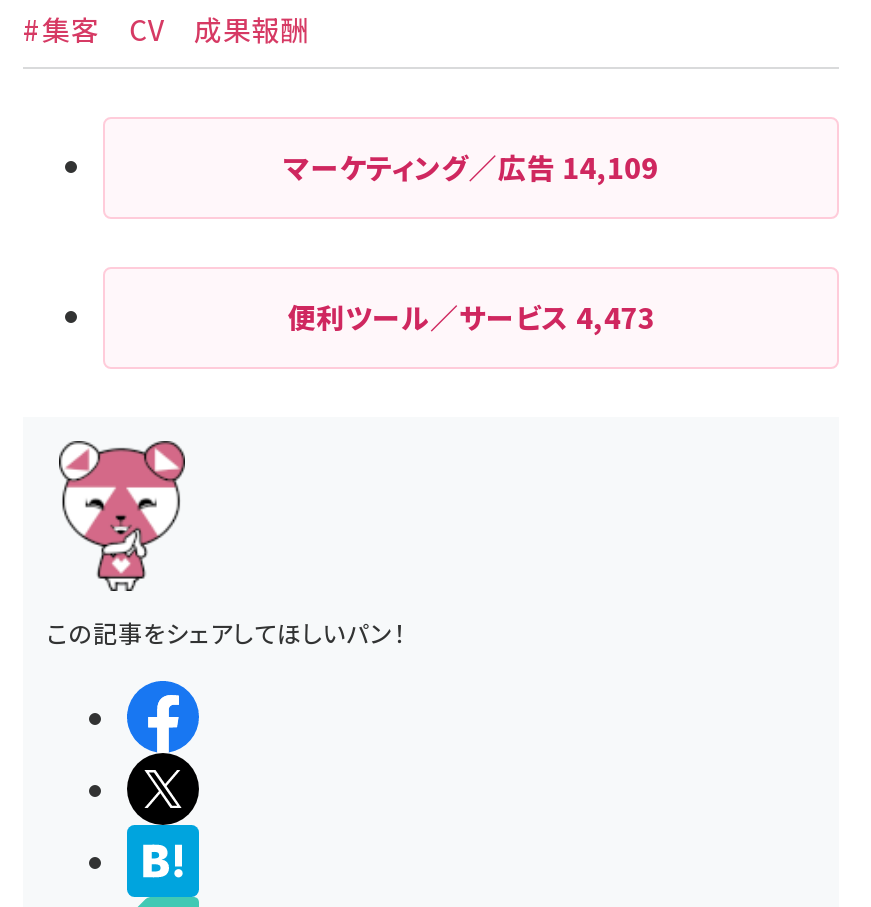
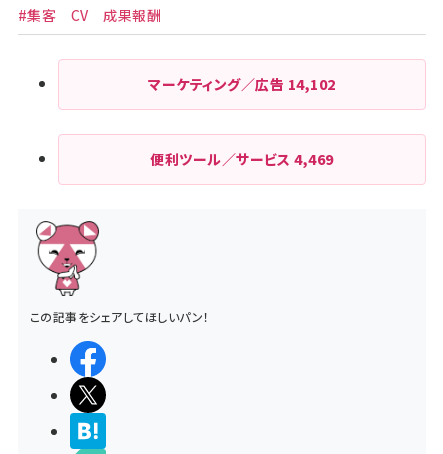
[284,147,658,187] マーケティング／広告14,109 -> [148,74,336,94] マーケティング／広告14,102
[287,297,655,337] 便利ツール／サービス4,473 -> [150,149,334,169] 便利ツール／サービス4,469

